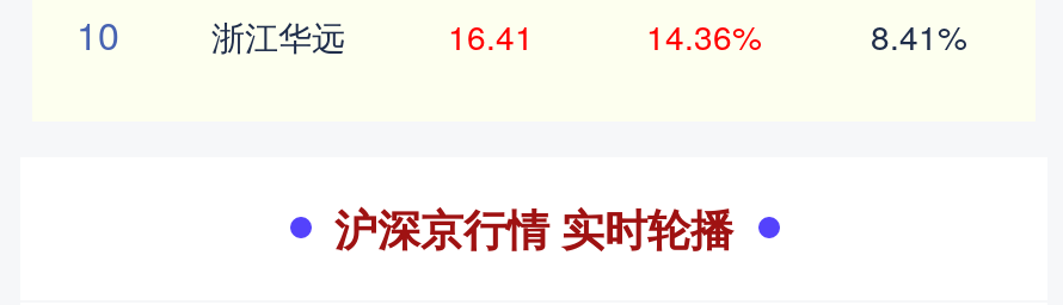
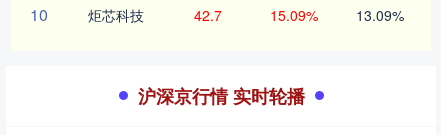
[211,12,966,59] 浙江华远 | 16.41 | 14.36% | 8.41% -> [88,5,404,25] 炬芯科技 | 42.7 | 15.09% | 13.09%

